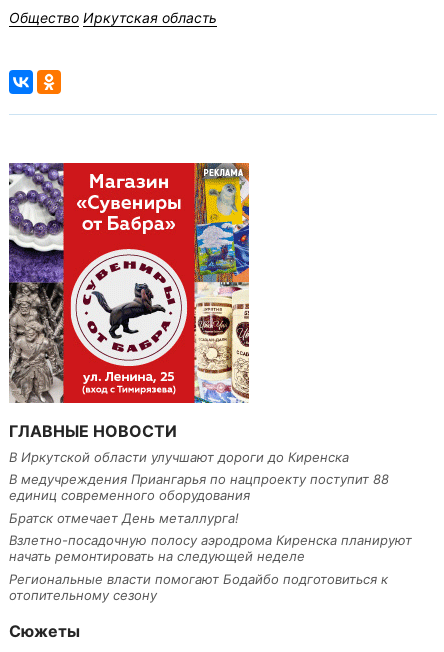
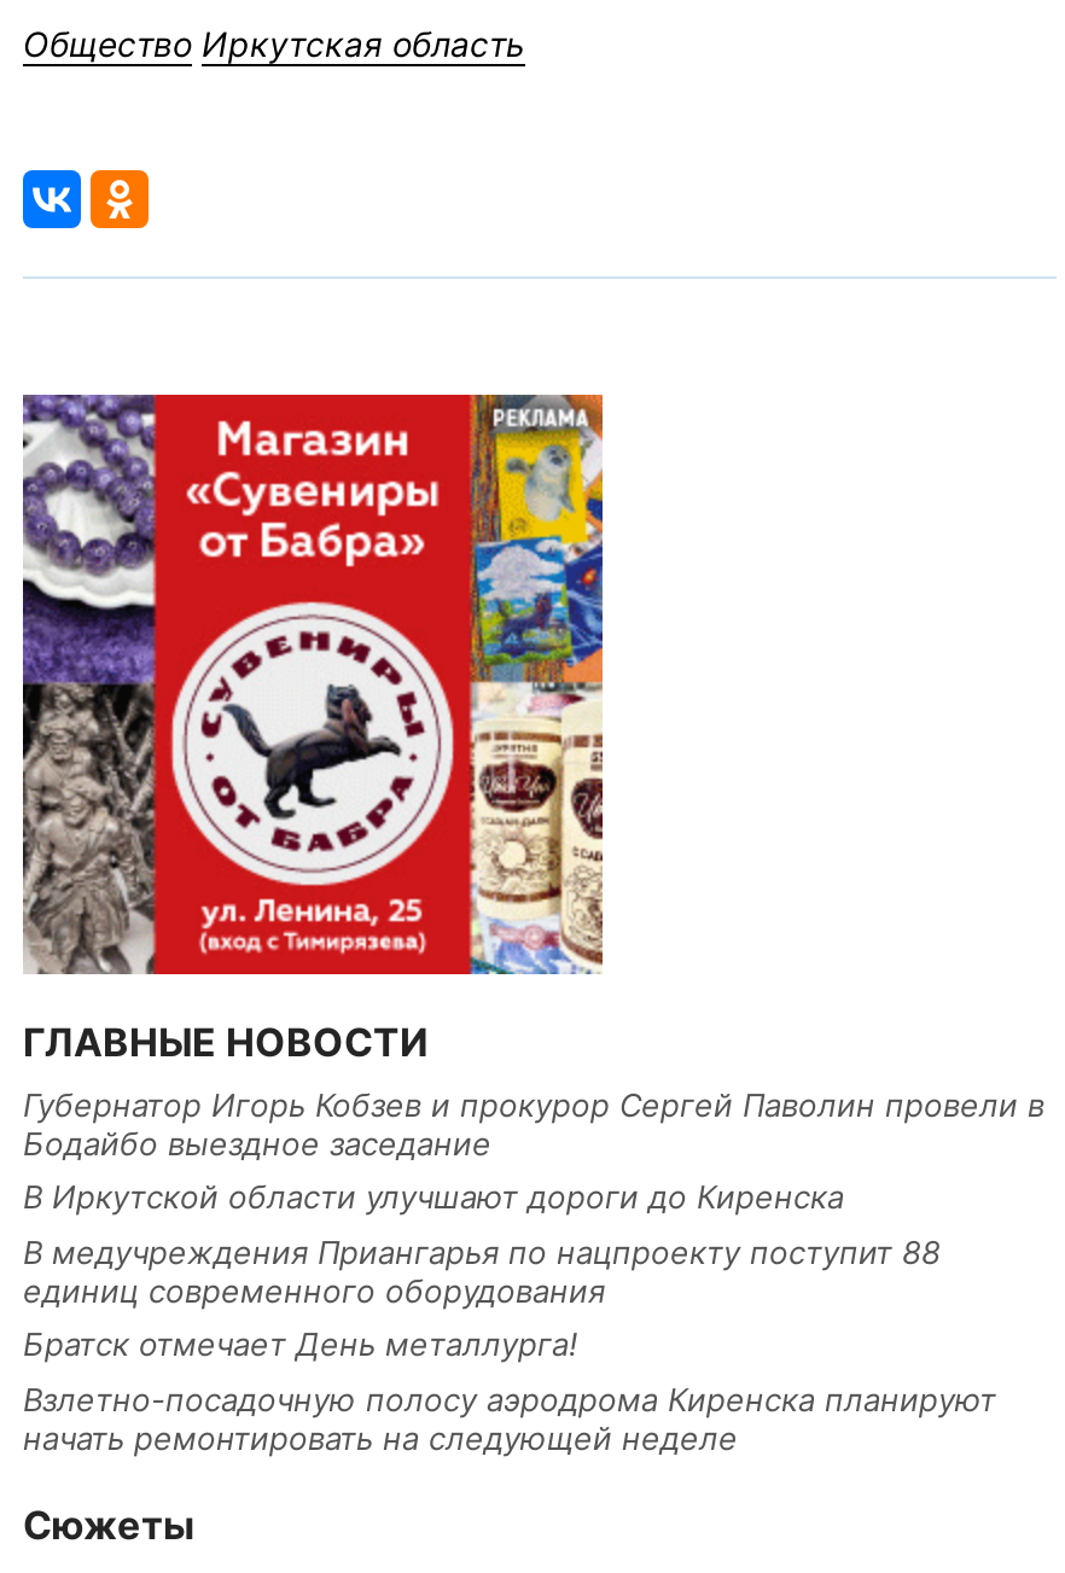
none -> [23,1085,1044,1163] Губернатор Игорь Кобзев и прокурор Сергей Паволин провели в | Бодайбо выездное заседание
moved [9,449,412,564] -> [23,1178,996,1457]: В Иркутской области улучшают дороги до Киренска | В медучреждения Приангарья по нацпроекту поступит 88 | единиц современного оборудования | Братск отмечает День металлурга! | Взлетно-посадочную полосу аэродрома Киренска планируют | начать ремонтировать на следующей неделе
[9,571,388,603] Региональные власти помогают Бодайбо подготовиться к | отопительному сезону -> none

